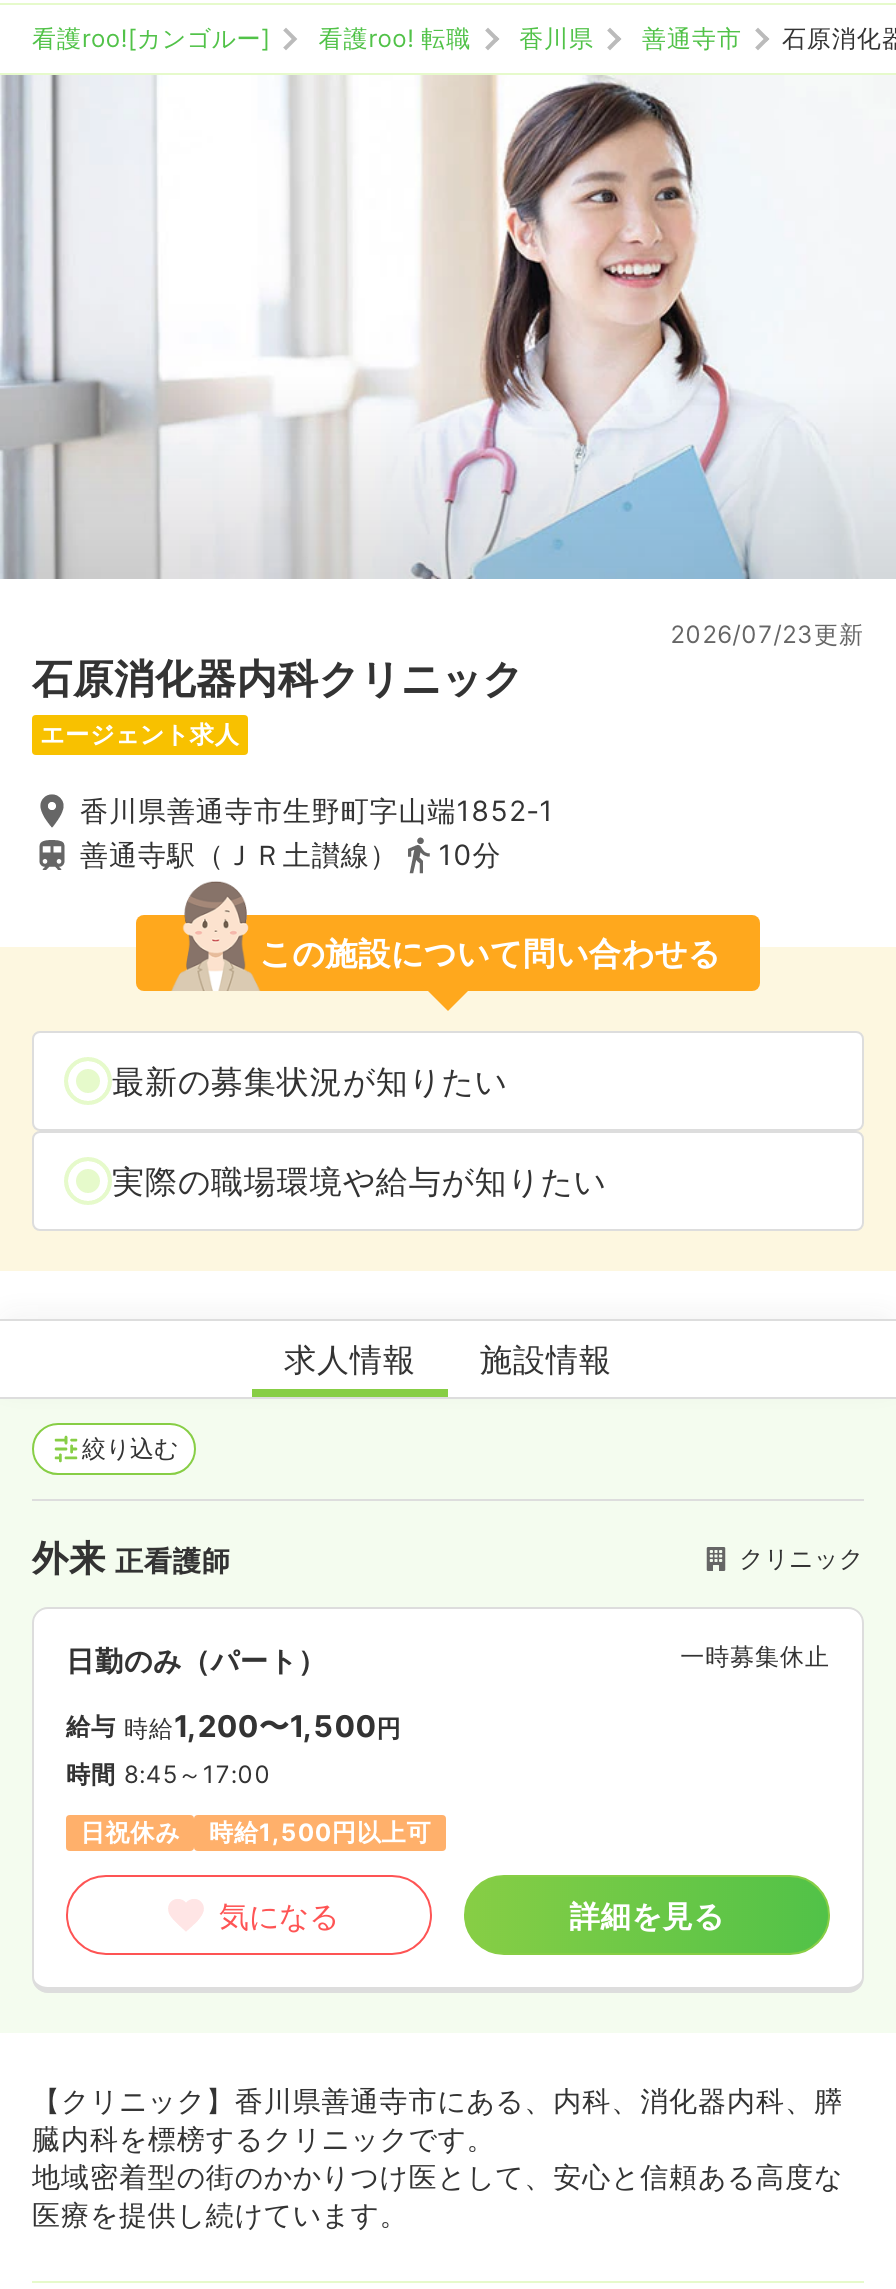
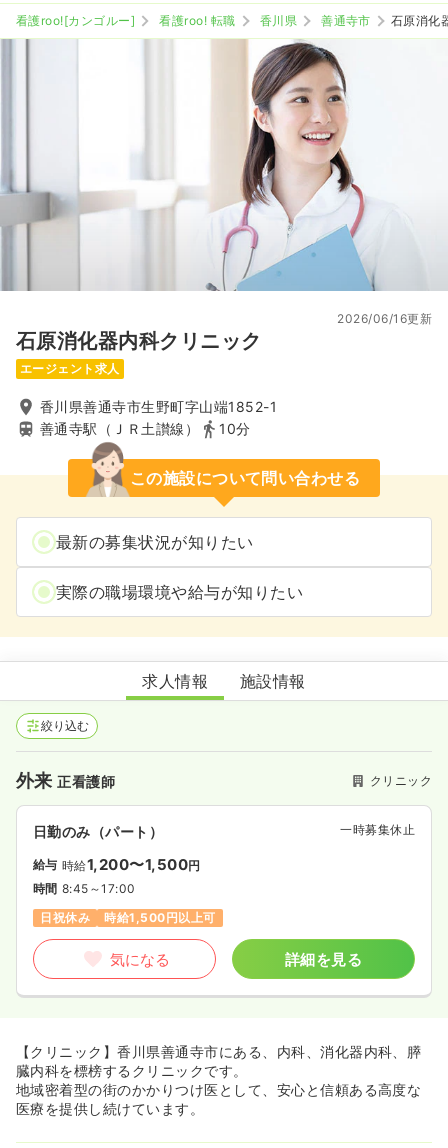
[670,619,864,649] 2026/07/23更新 -> [337,311,432,326] 2026/06/16更新

